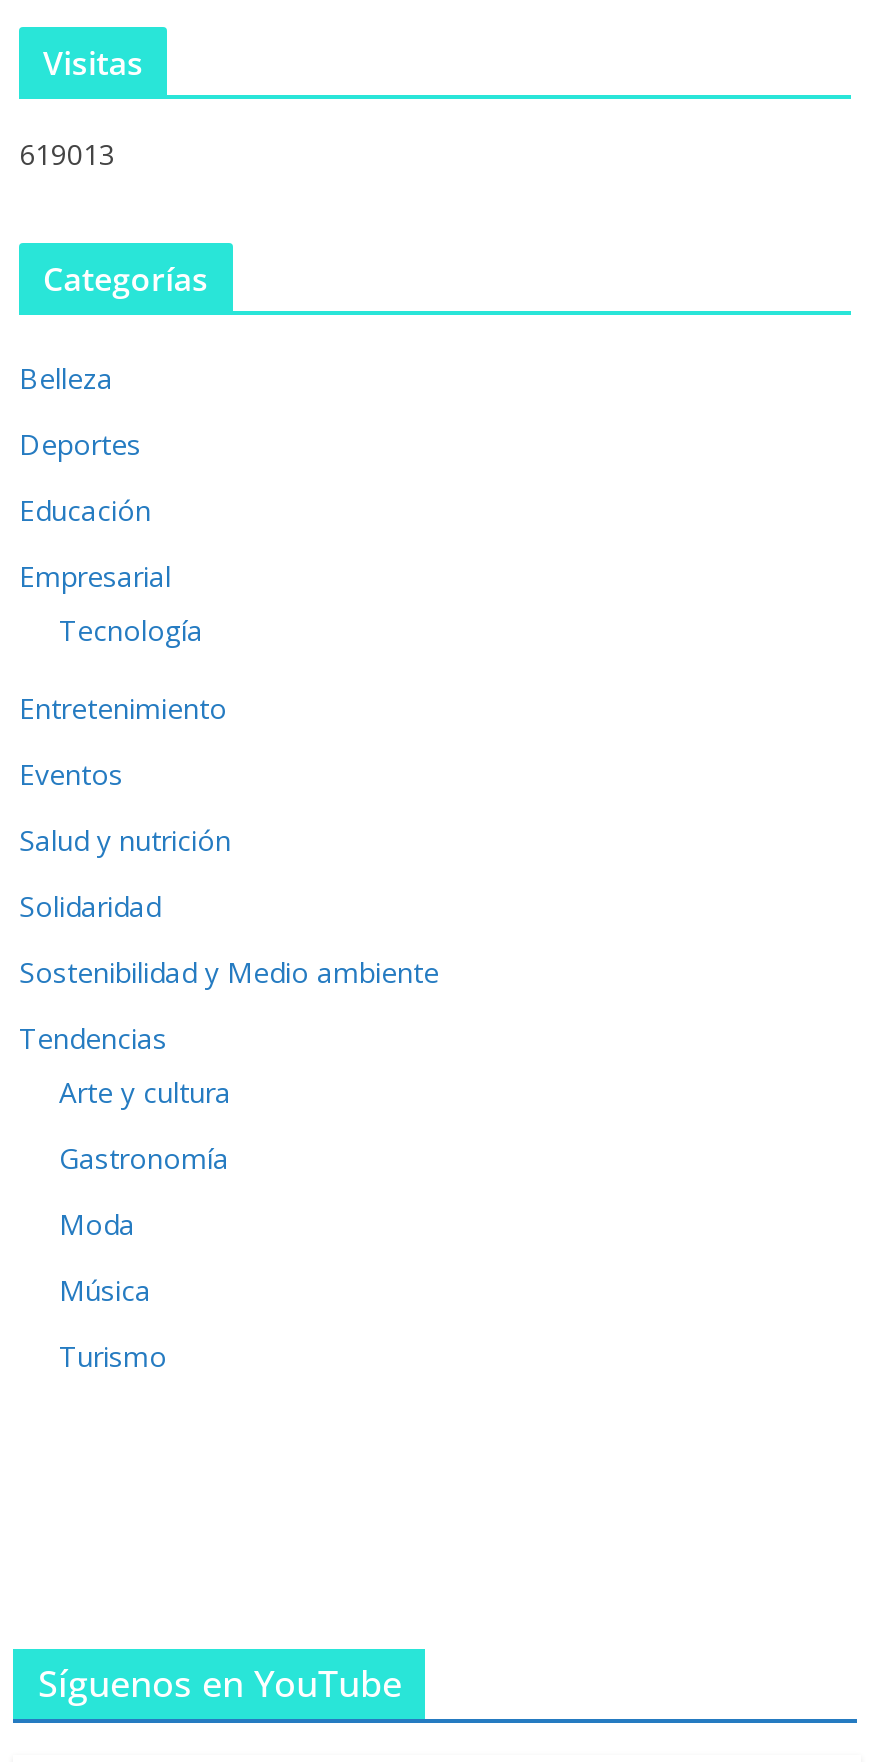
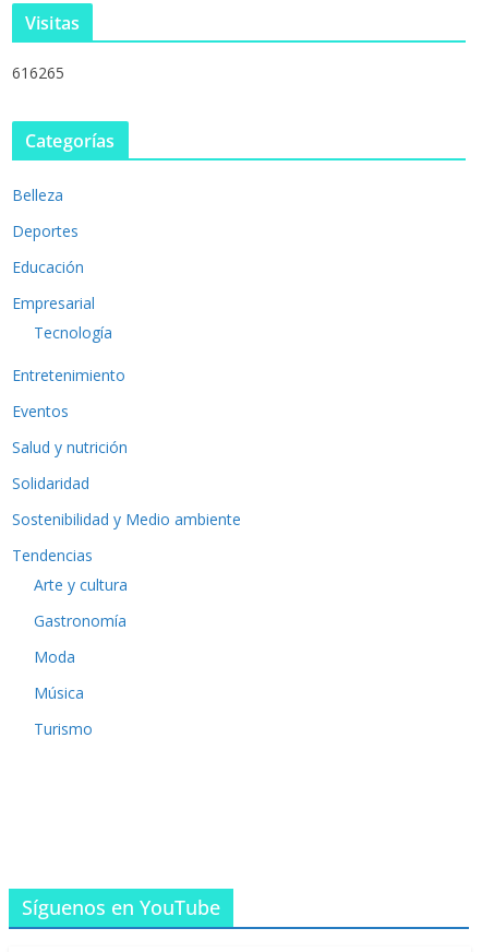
[19,136,115,174] 619013 -> [12,63,64,83] 616265

